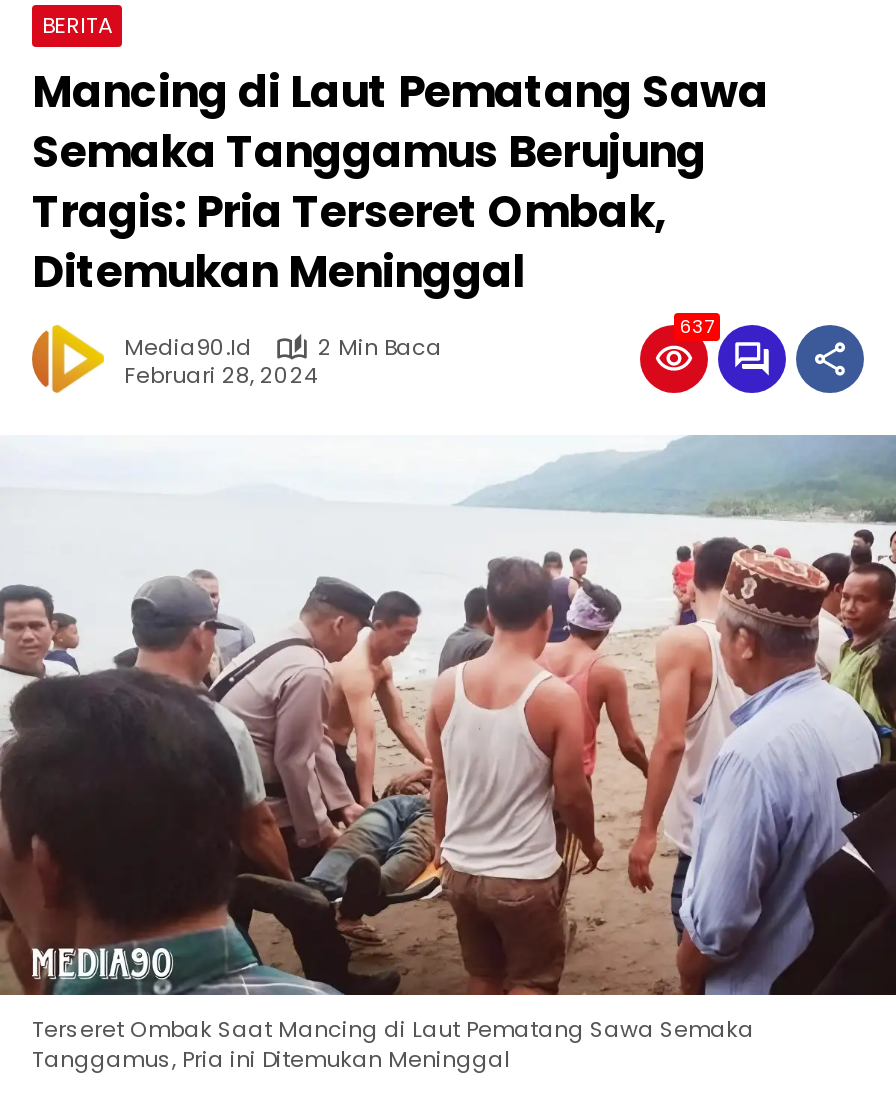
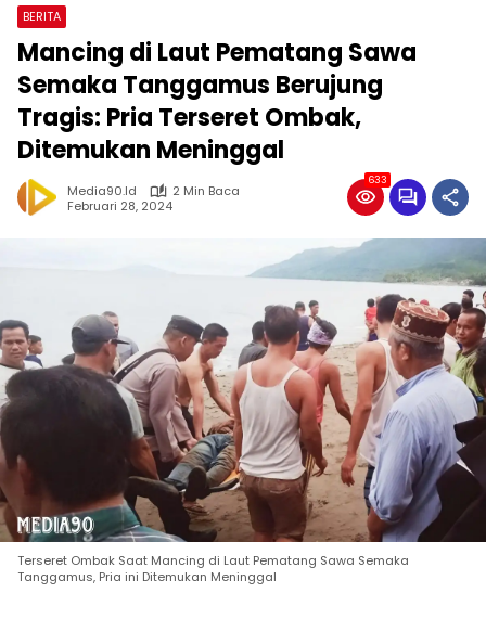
[680,315,714,339] 637 -> [368,173,387,186] 633

